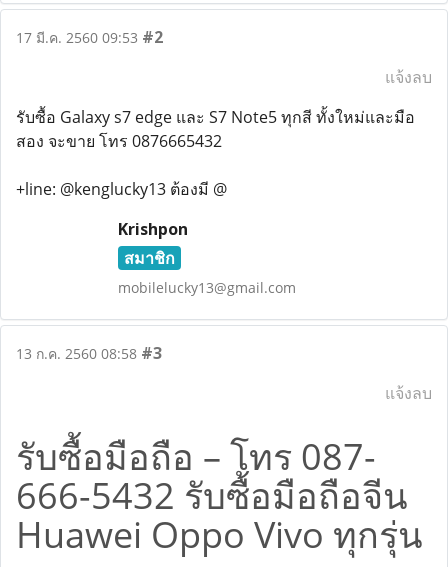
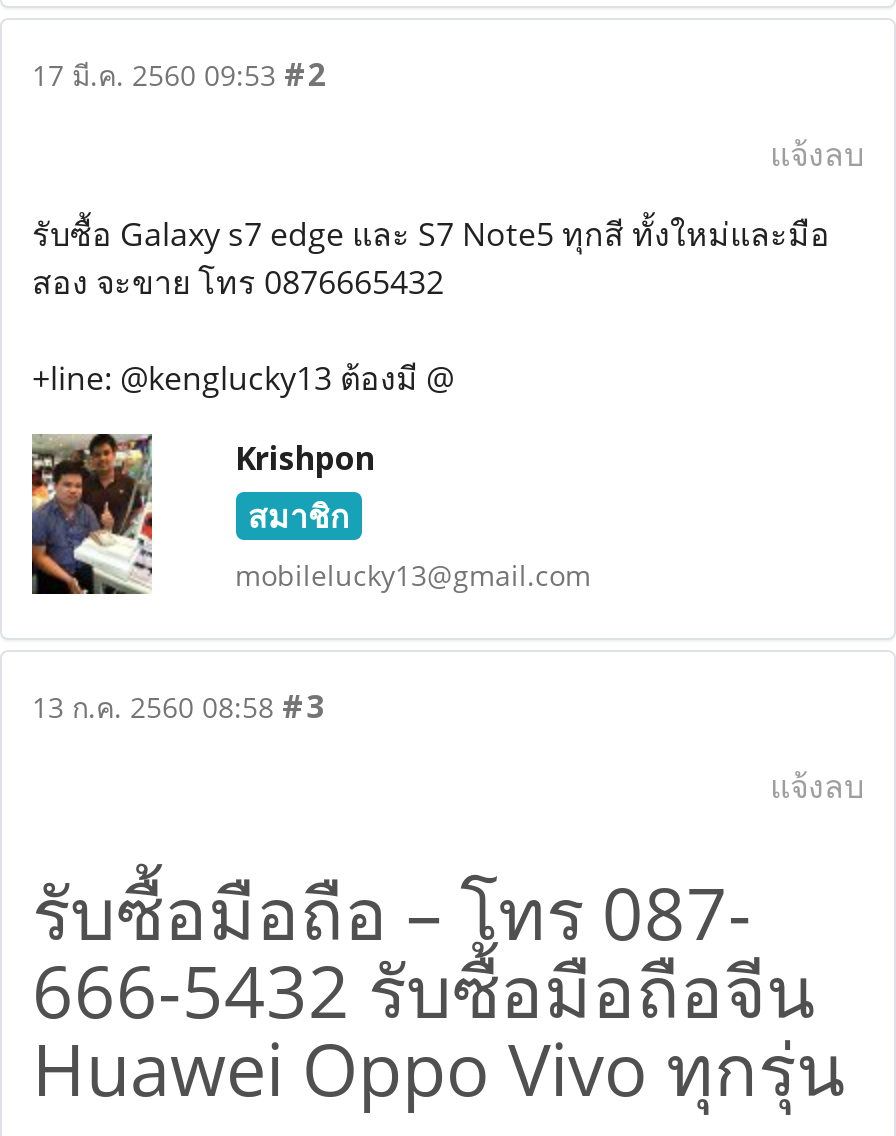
none -> [30,432,154,596] [image]

